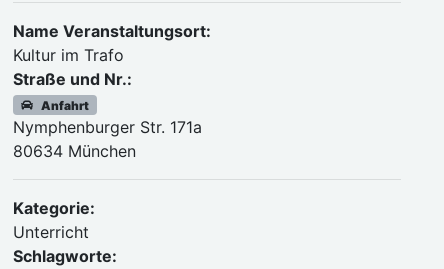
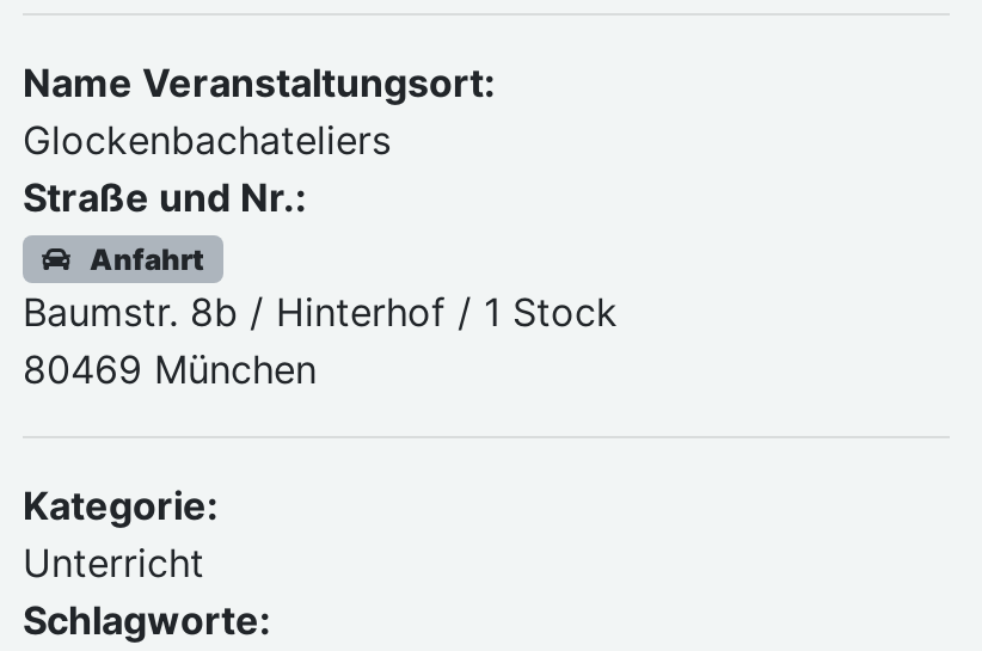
[13,45,124,65] Kultur im Trafo -> [23,116,391,164] Glockenbachateliers
[13,117,202,161] Nymphenburger Str. 171a | 80634 München -> [23,288,618,393] Baumstr. 8b / Hinterhof / 1 Stock | 80469 München

